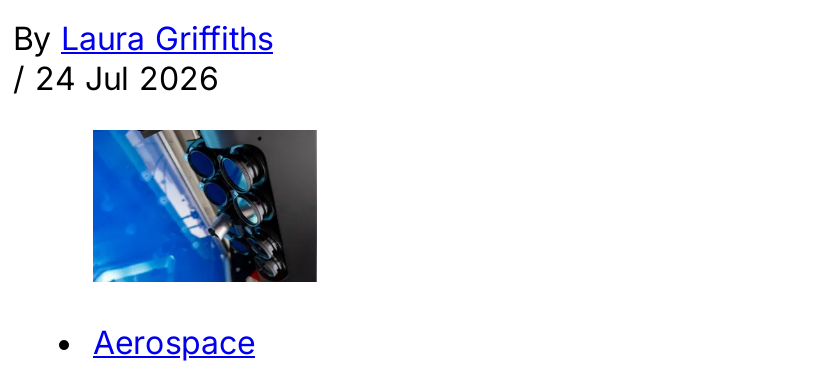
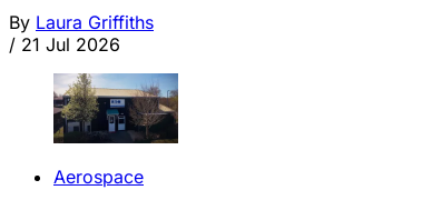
[13,57,219,97] / 24 Jul 2026 -> [9,33,120,55] / 21 Jul 2026
[91,128,317,284] [image] -> [52,72,178,144] [image]

